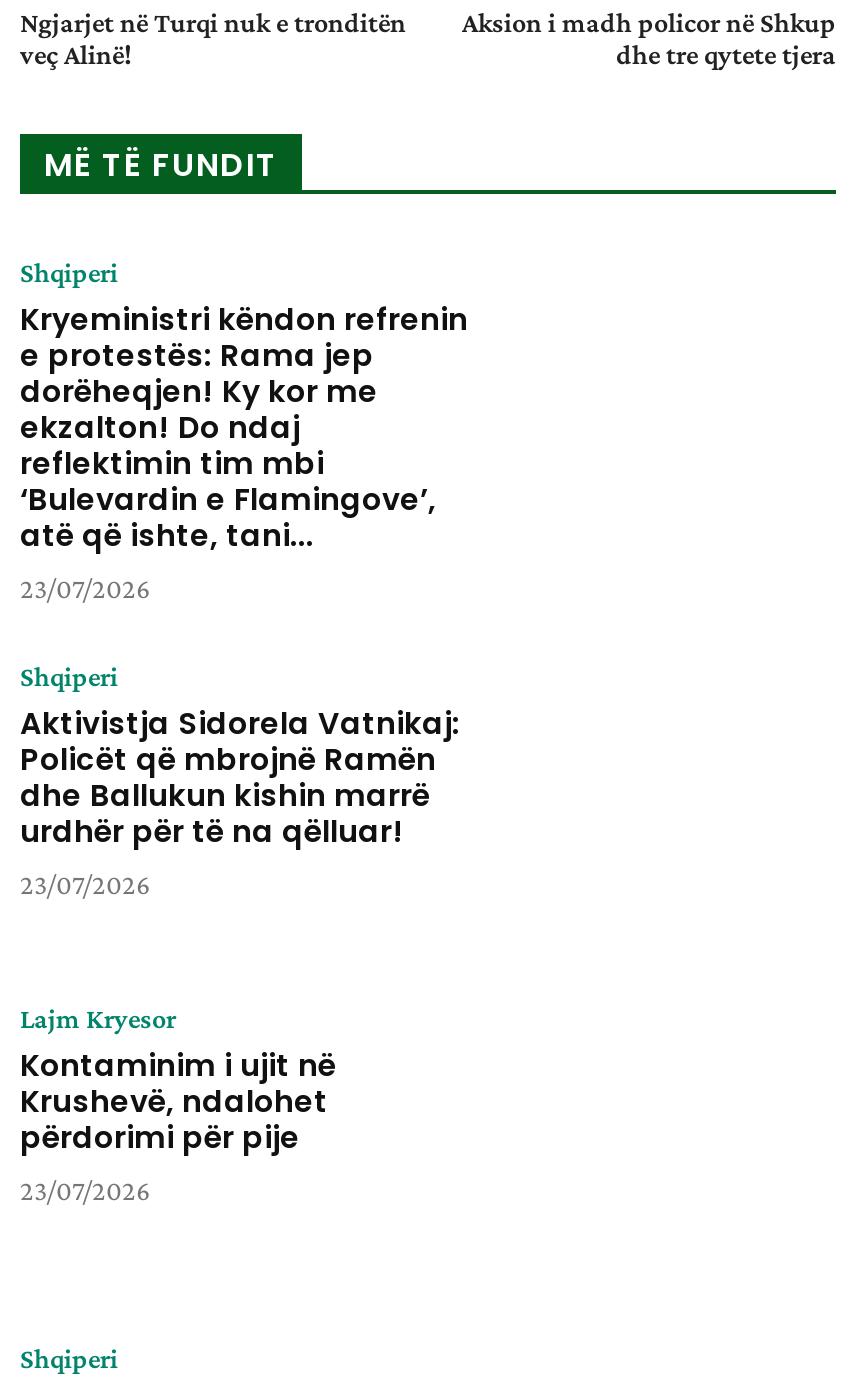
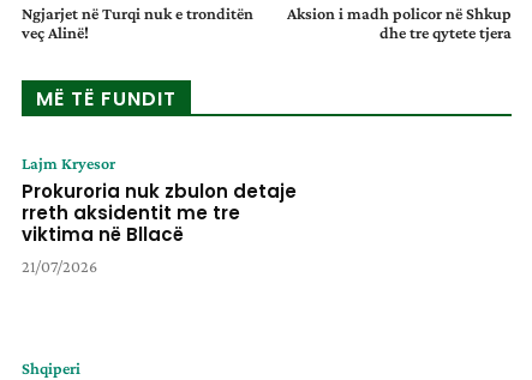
[20,256,468,900] Shqiperi | Kryeministri këndon refrenin | e protestës: Rama jep | dorëheqjen! Ky kor me | ekzalton! Do ndaj | reflektimin tim mbi | ‘Bulevardin e Flamingove’, | atë që ishte, tani... | 23/07/2026 | Shqiperi | Aktivistja Sidorela Vatnikaj: | Policët që mbrojnë Ramën | dhe Ballukun kishin marrë | urdhër për të na qëlluar! | 23/07/2026 -> none
[20,1043,336,1205] Kontaminim i ujit në | Krushevë, ndalohet | përdorimi për pije | 23/07/2026 -> [22,179,297,276] Prokuroria nuk zbulon detaje | rreth aksidentit me tre | viktima në Bllacë | 21/07/2026

